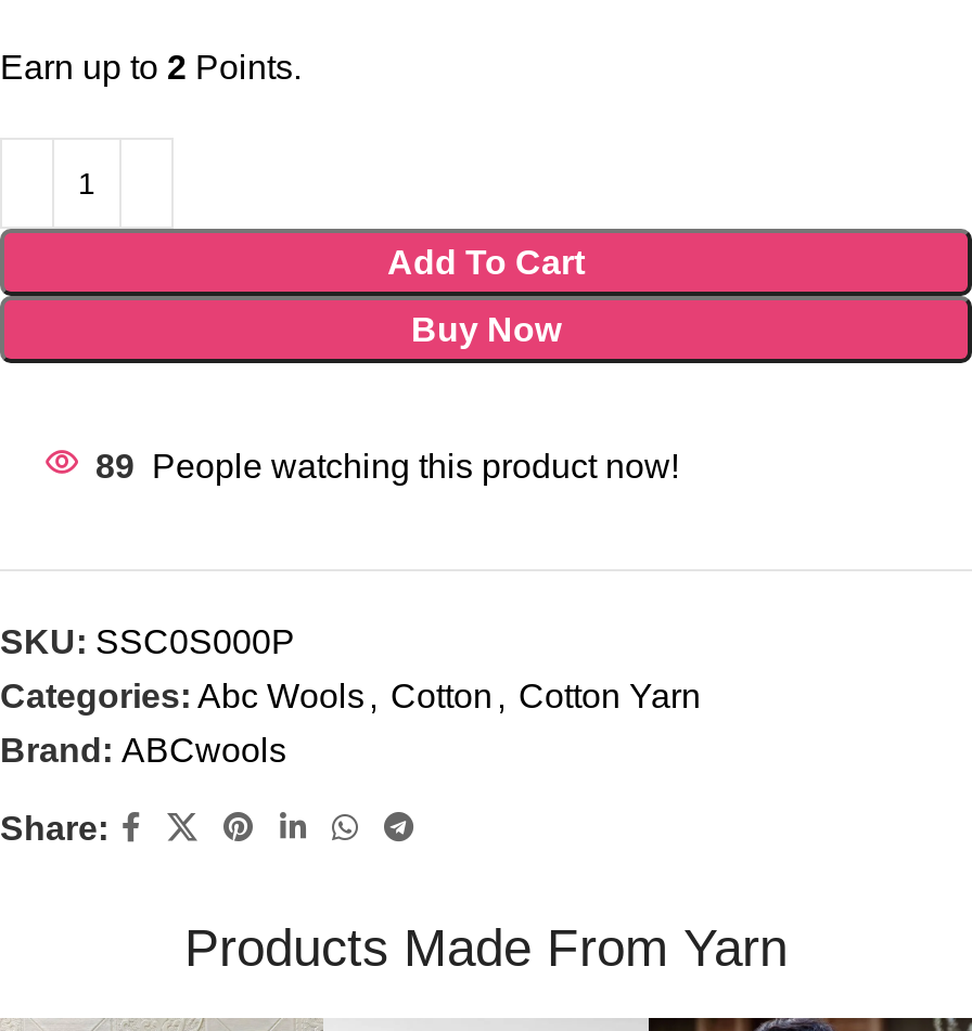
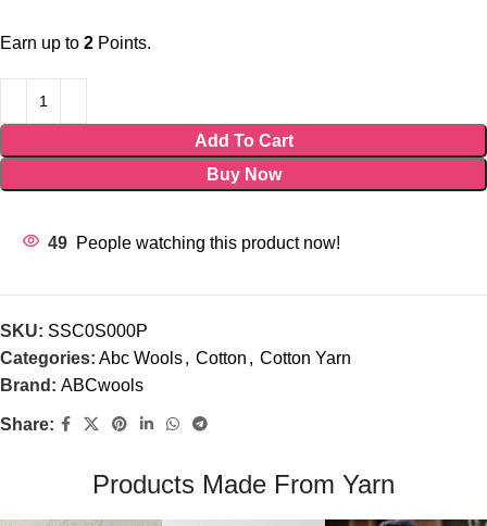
[95,448,679,485] 89 People watching this product now! -> [48,234,340,252] 49 People watching this product now!

